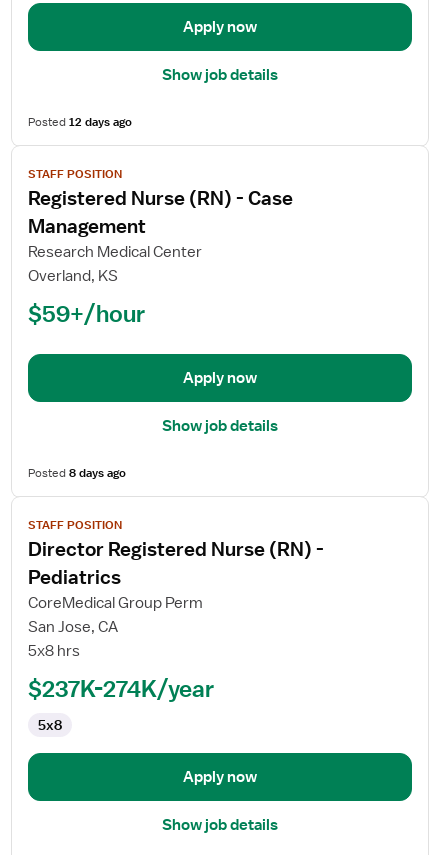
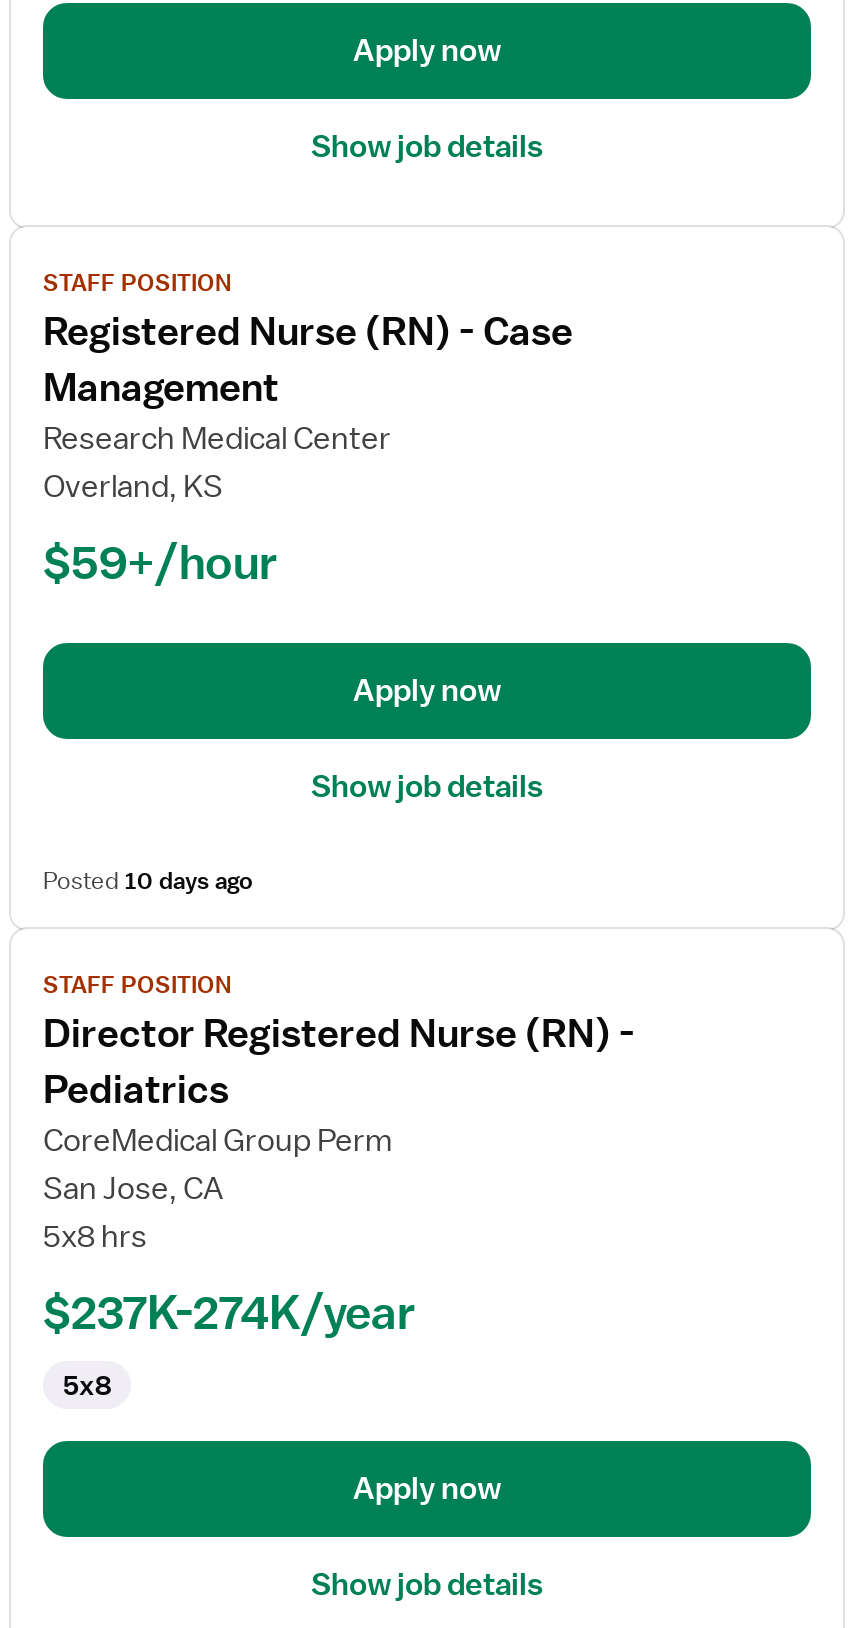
[28,114,132,130] Posted 12 days ago -> none
[28,465,126,481] Posted 8 days ago -> [43,865,253,897] Posted 10 days ago

